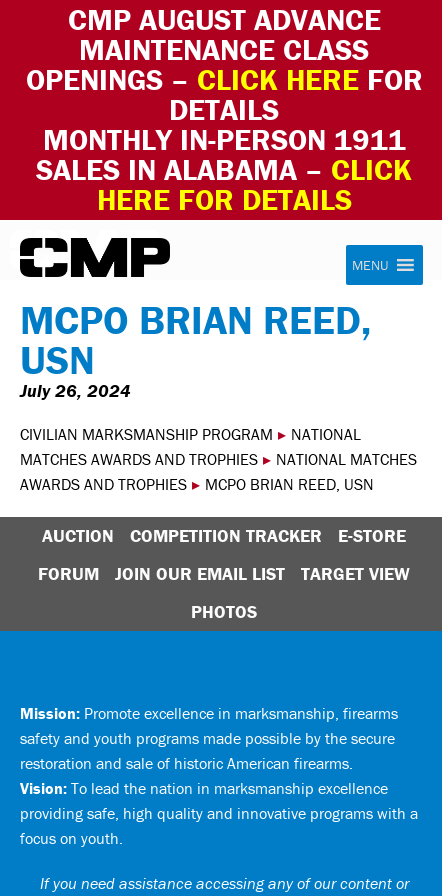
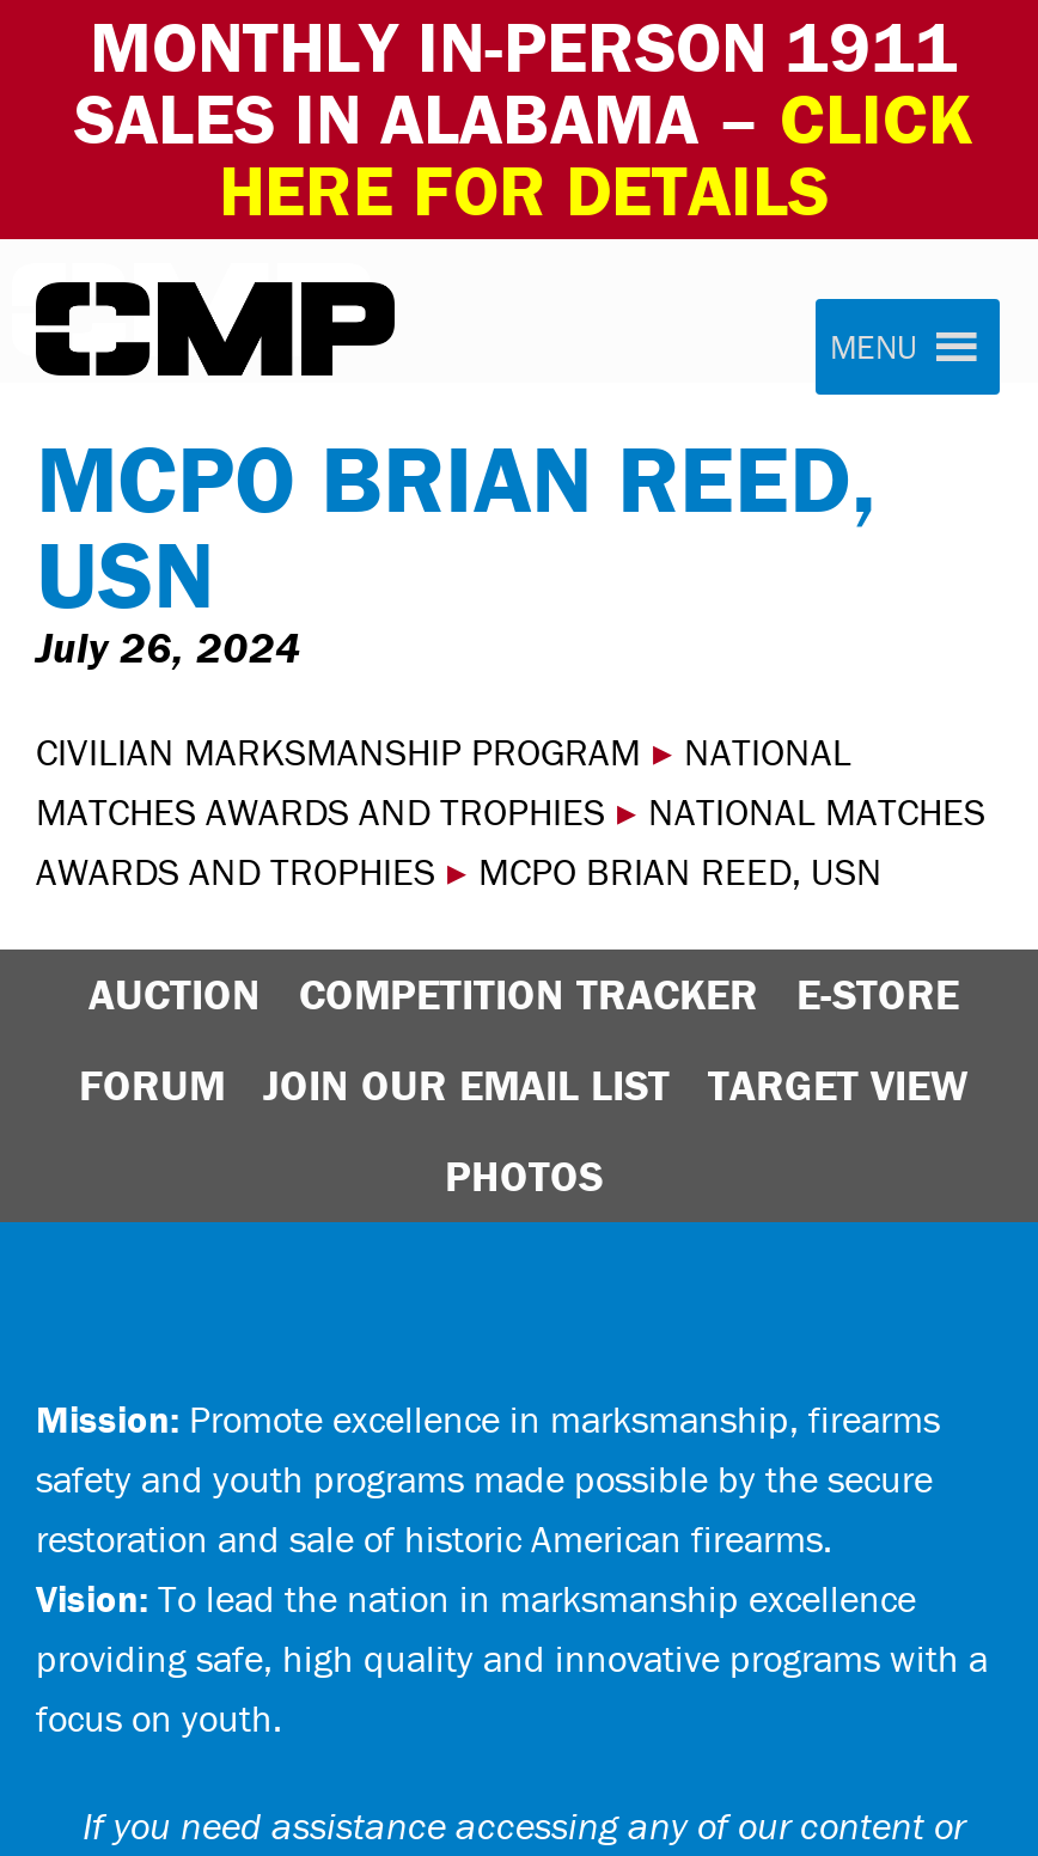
[25,1,422,128] CMP AUGUST ADVANCE | MAINTENANCE CLASS | OPENINGS – CLICK HERE FOR | DETAILS -> none

